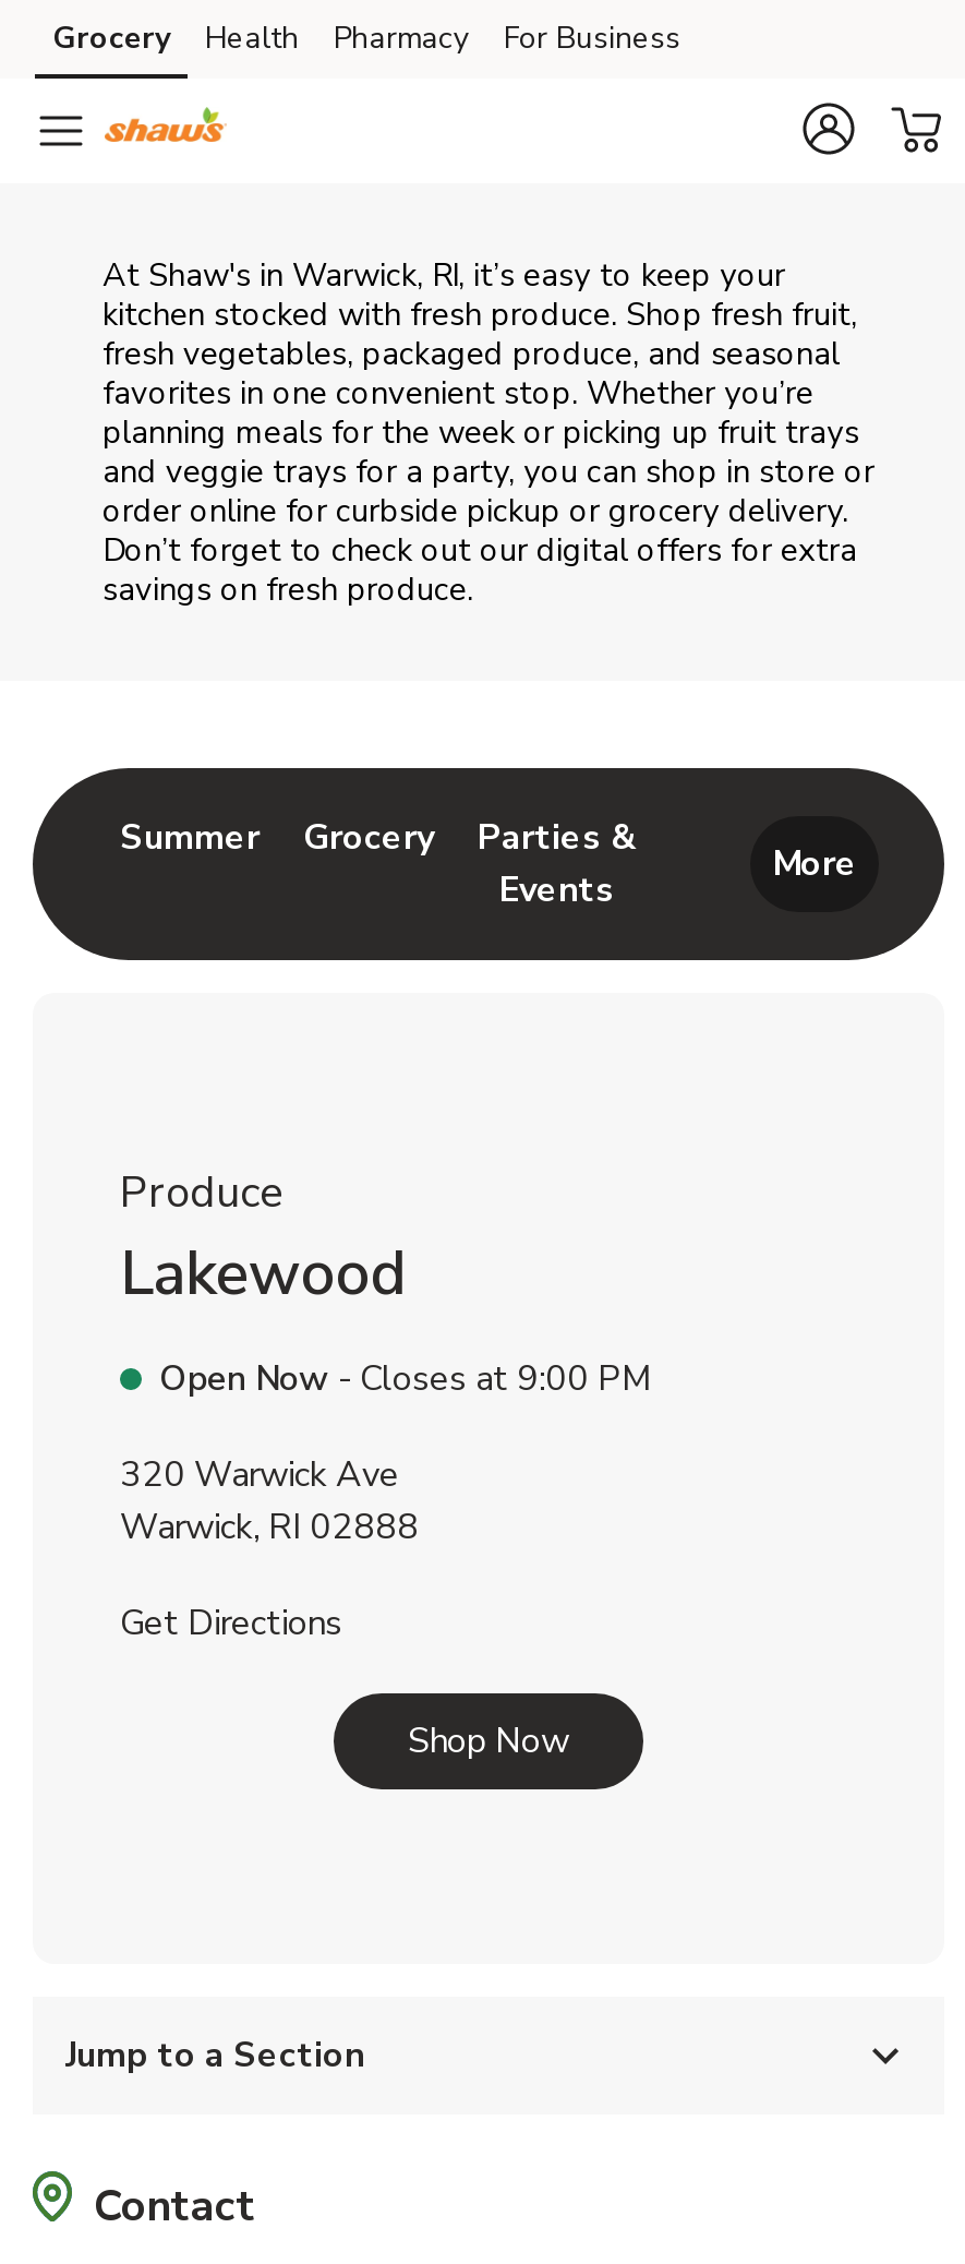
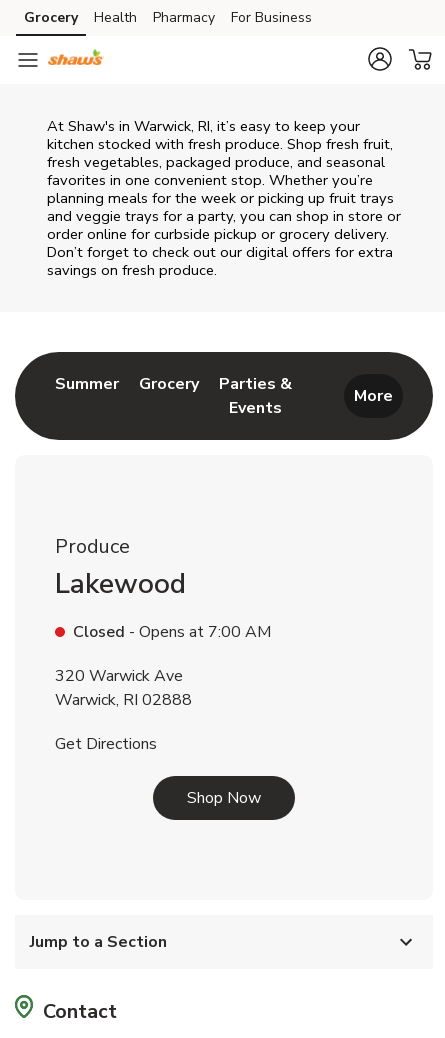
[159,1355,652,1403] Open Now - Closes at 9:00 PM -> [73,621,271,643] Closed - Opens at 7:00 AM

